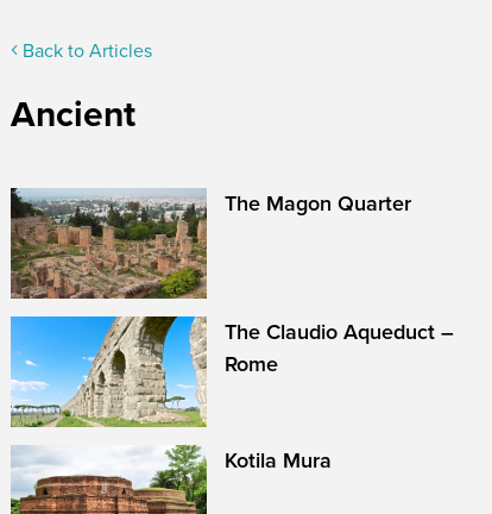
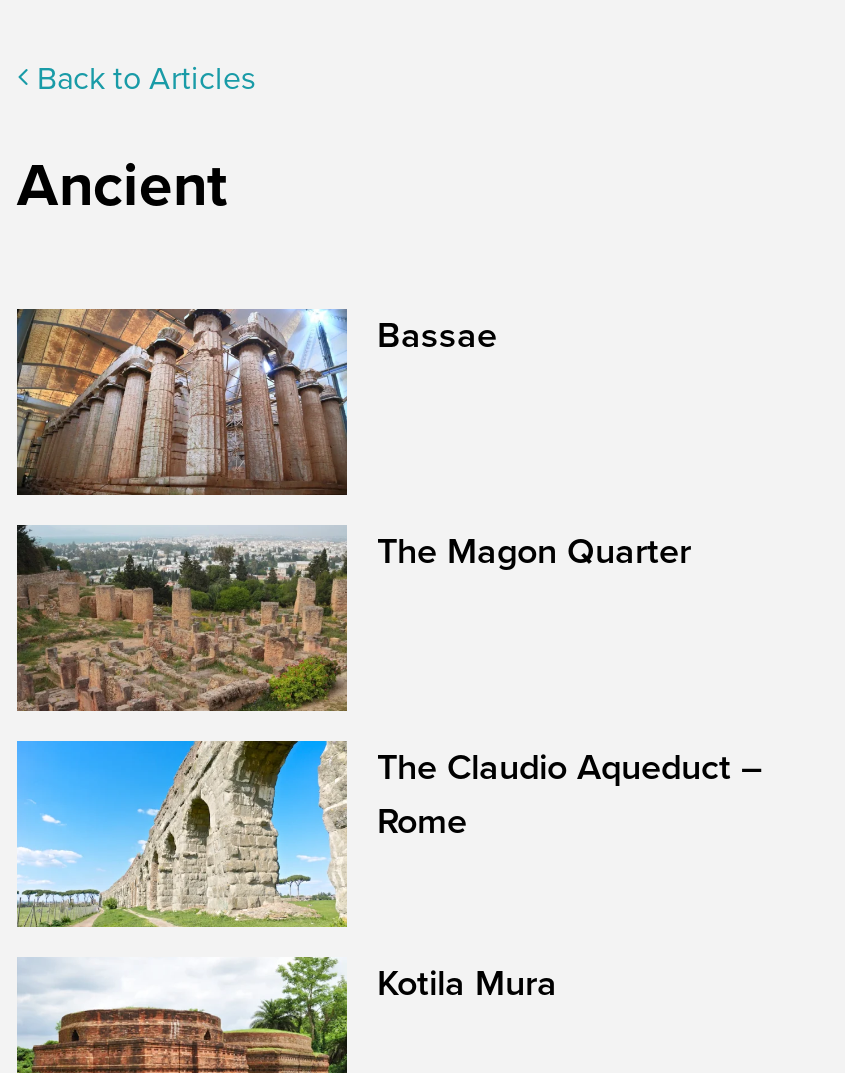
none -> [17,307,497,497] [image] | Bassae

